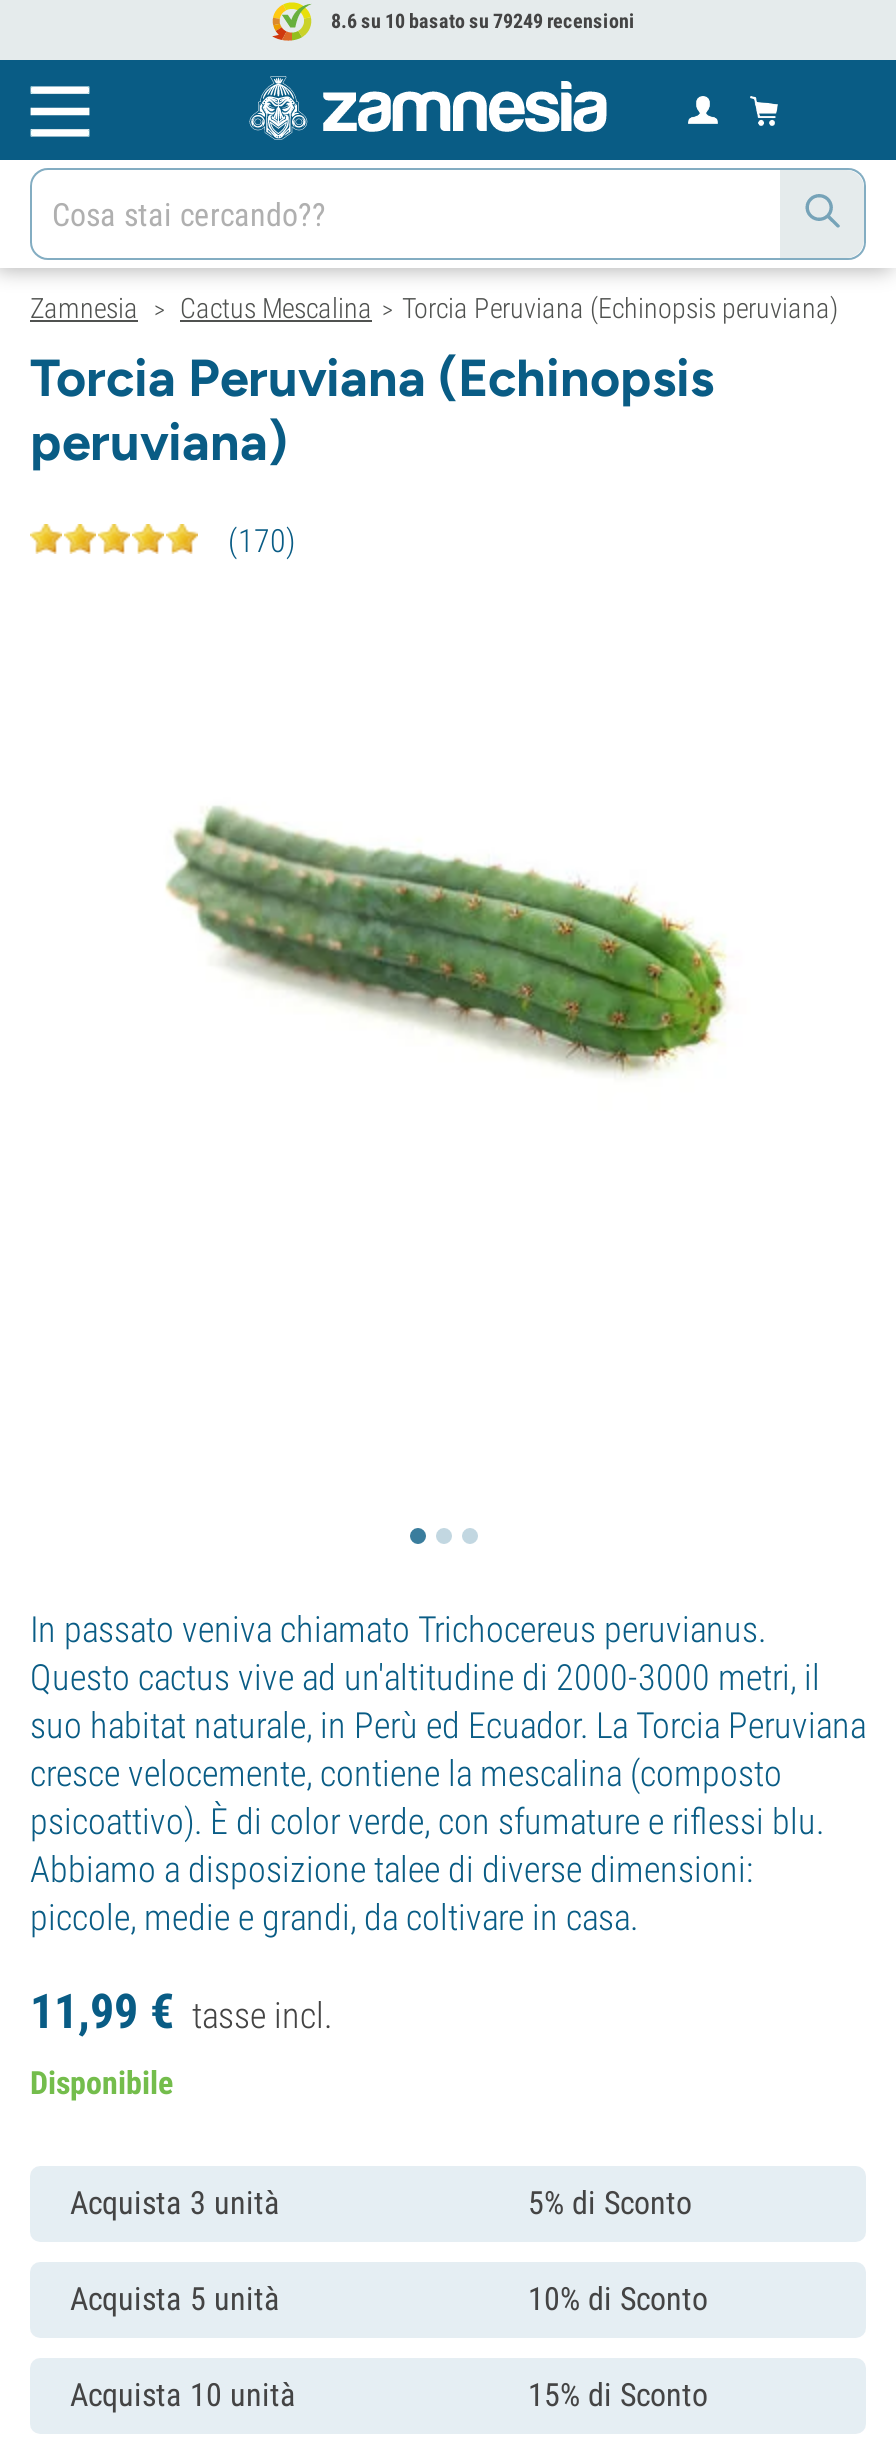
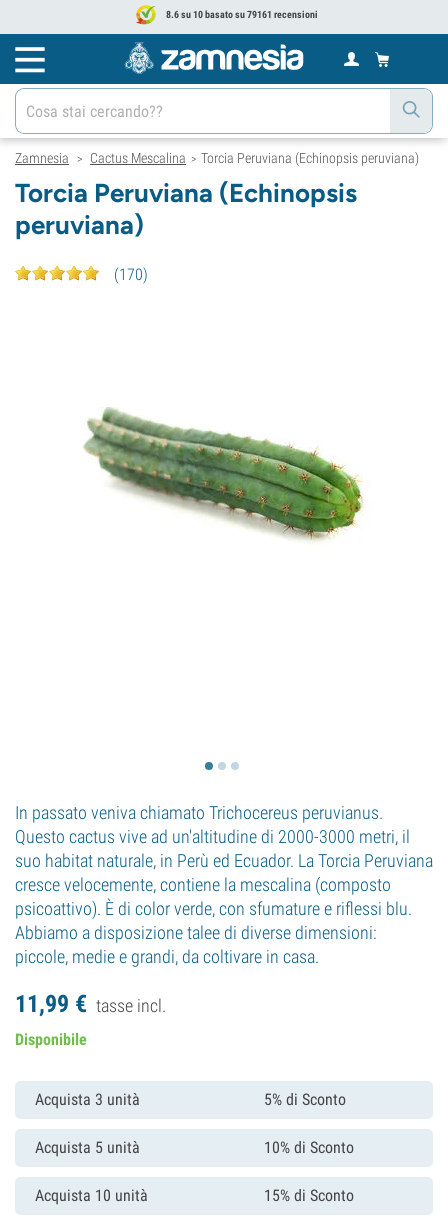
[327,10,635,32] 8.6 su 10 basato su 79249 recensioni -> [163,9,317,20] 8.6 su 10 basato su 79161 recensioni

